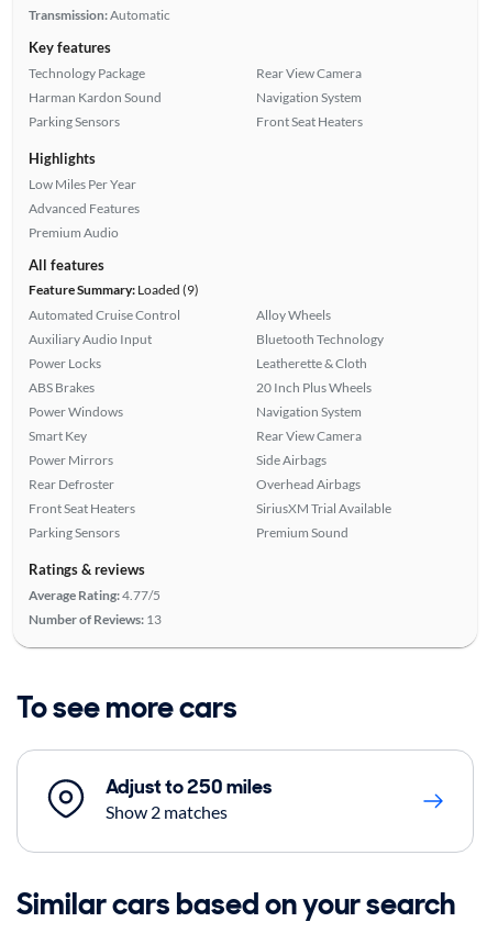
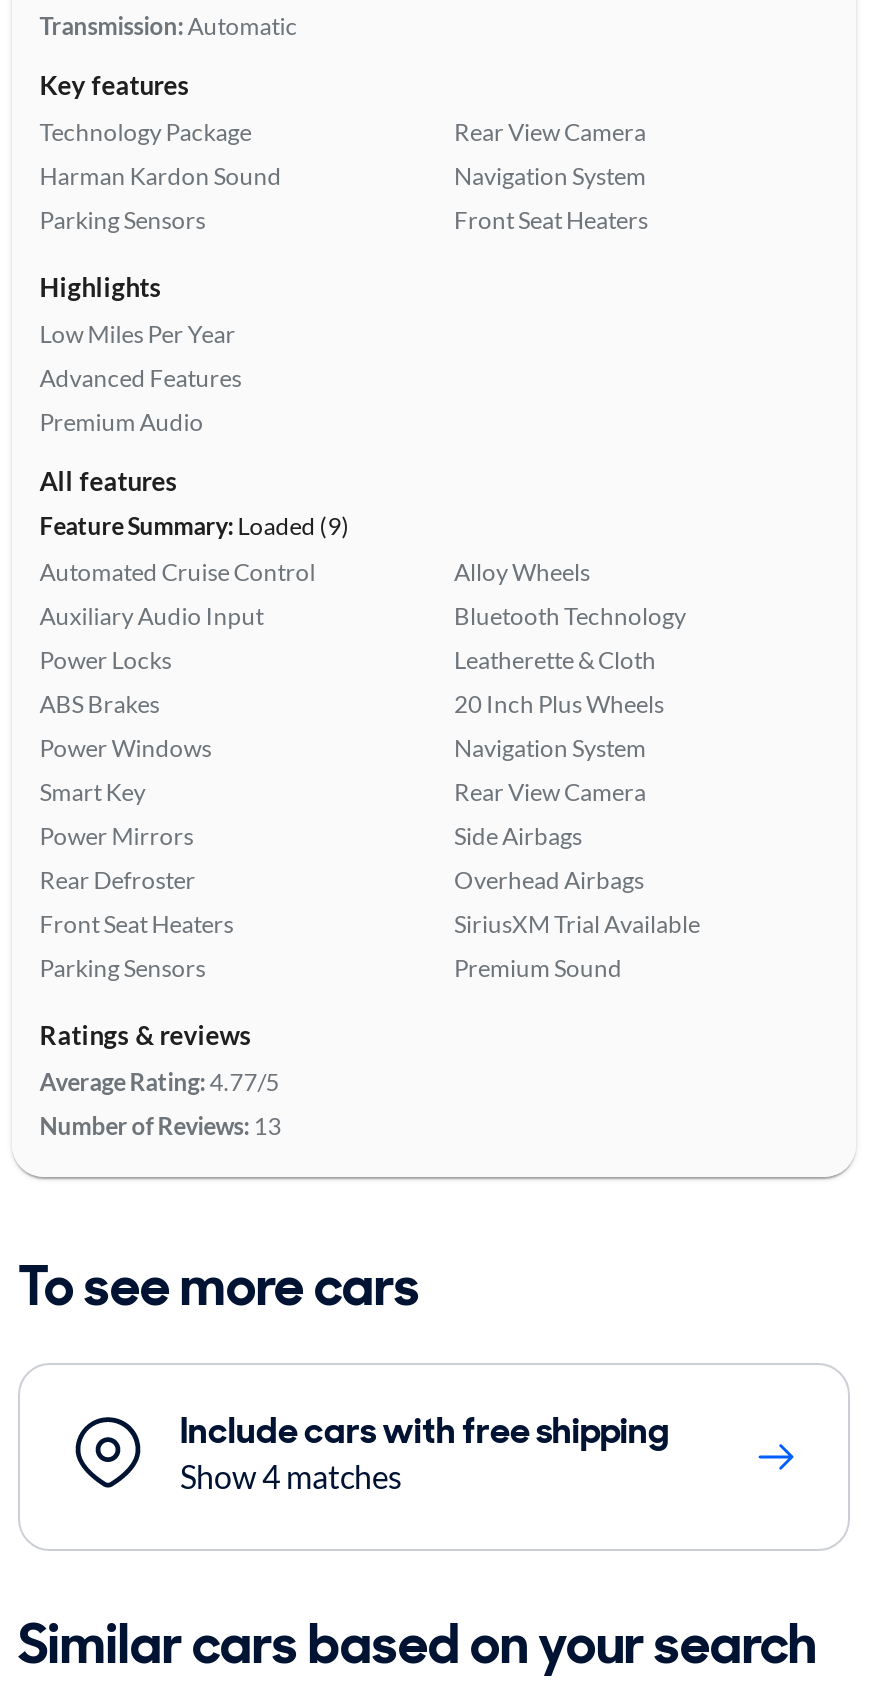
[106,774,272,822] Adjust to 250 miles | Show 2 matches -> [180,1407,670,1495] Include cars with free shipping | Show 4 matches

